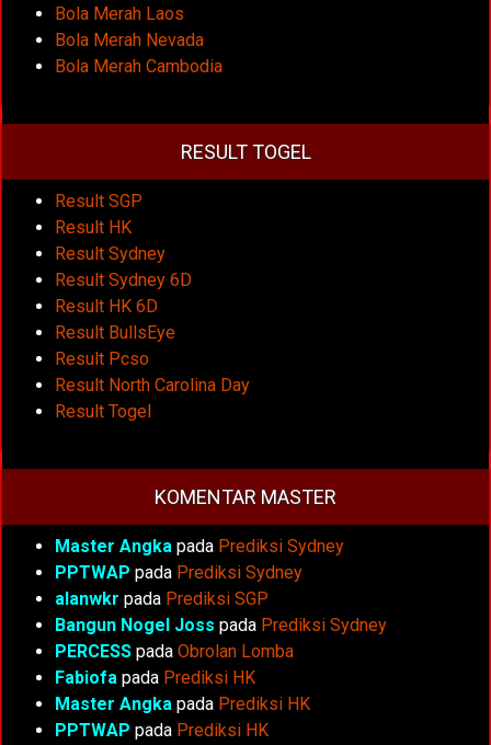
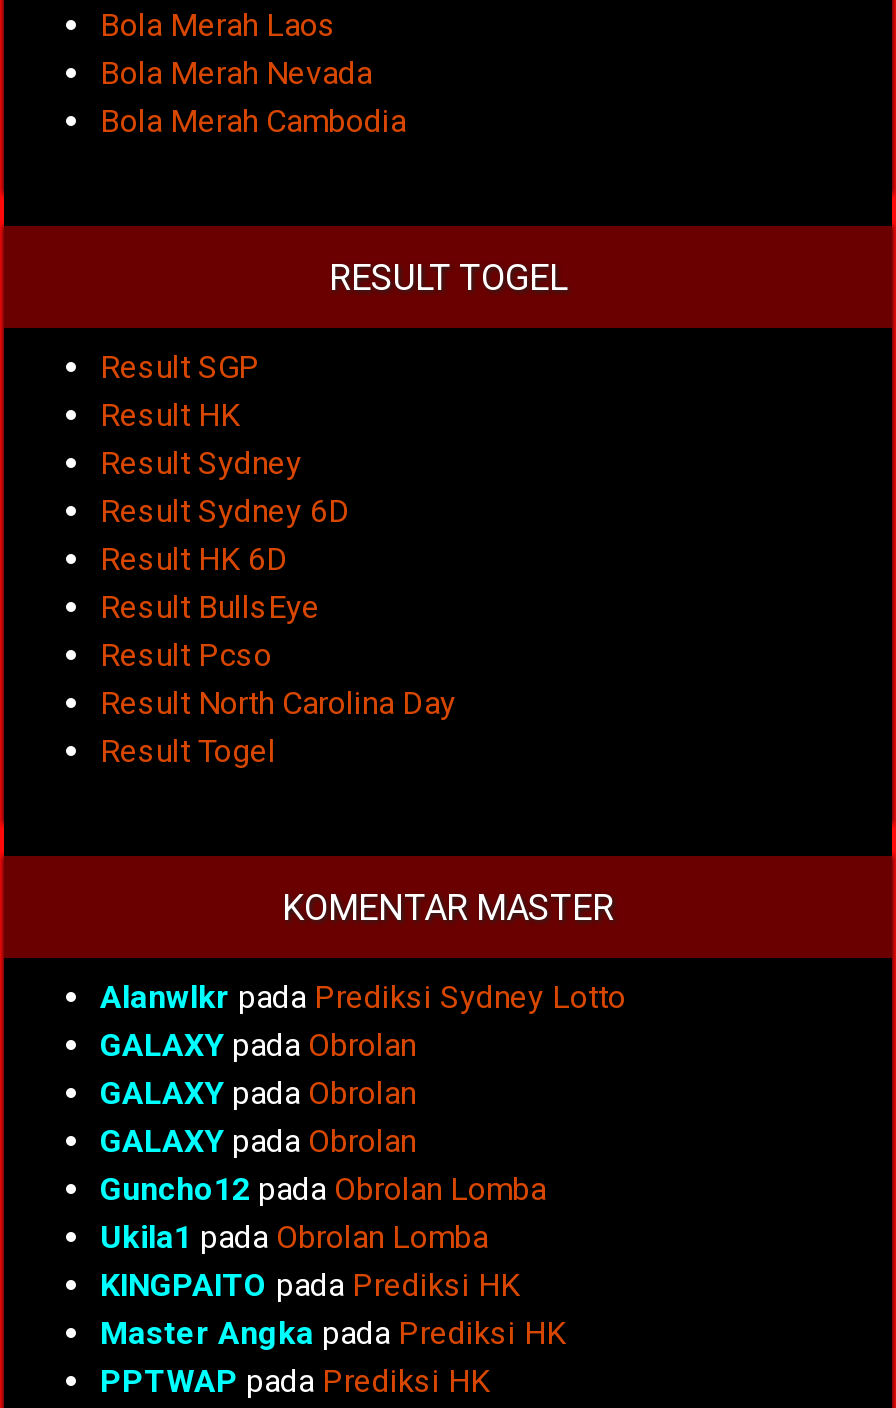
[55,536,387,688] Master Angka pada Prediksi Sydney | PPTWAP pada Prediksi Sydney | alanwkr pada Prediksi SGP | Bangun Nogel Joss pada Prediksi Sydney | PERCESS pada Obrolan Lomba | Fabiofa pada Prediksi HK -> [100,978,626,1304] Alanwlkr pada Prediksi Sydney Lotto | GALAXY pada Obrolan | GALAXY pada Obrolan | GALAXY pada Obrolan | Guncho12 pada Obrolan Lomba | Ukila1 pada Obrolan Lomba | KINGPAITO pada Prediksi HK

